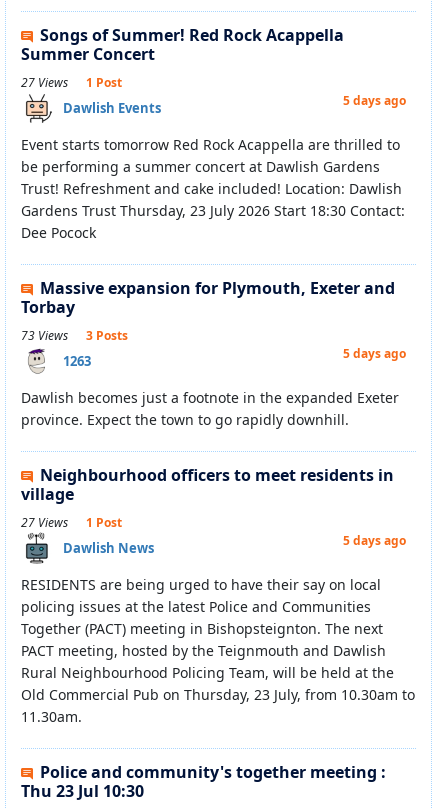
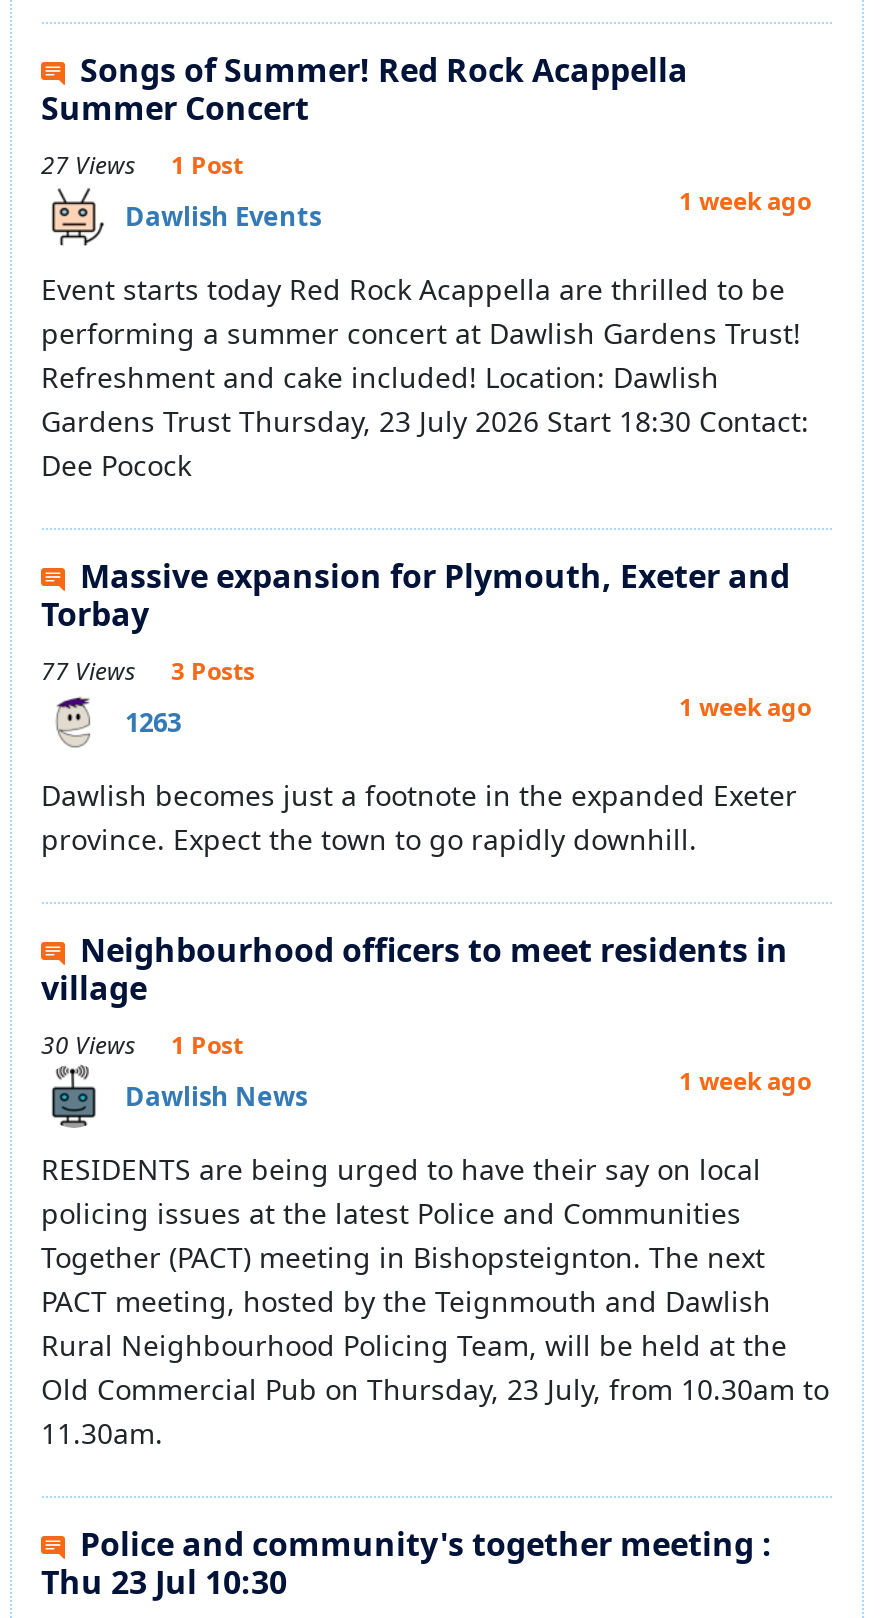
[342,92,405,109] 5 days ago -> [679,184,811,218] 1 week ago
[20,135,401,198] Event starts tomorrow Red Rock Acappella are thrilled to | be performing a summer concert at Dawlish Gardens | Trust! Refreshment and cake included! Location: Dawlish -> [41,270,801,396] Event starts today Red Rock Acappella are thrilled to be | performing a summer concert at Dawlish Gardens Trust! | Refreshment and cake included! Location: Dawlish
[20,327,127,344] 73 Views 3 Posts -> [41,654,255,688] 77 Views 3 Posts
[342,345,405,362] 5 days ago -> [679,690,811,724] 1 week ago
[20,514,121,531] 27 Views 1 Post -> [41,1028,243,1062] 30 Views 1 Post
[342,532,405,549] 5 days ago -> [679,1064,811,1098] 1 week ago

